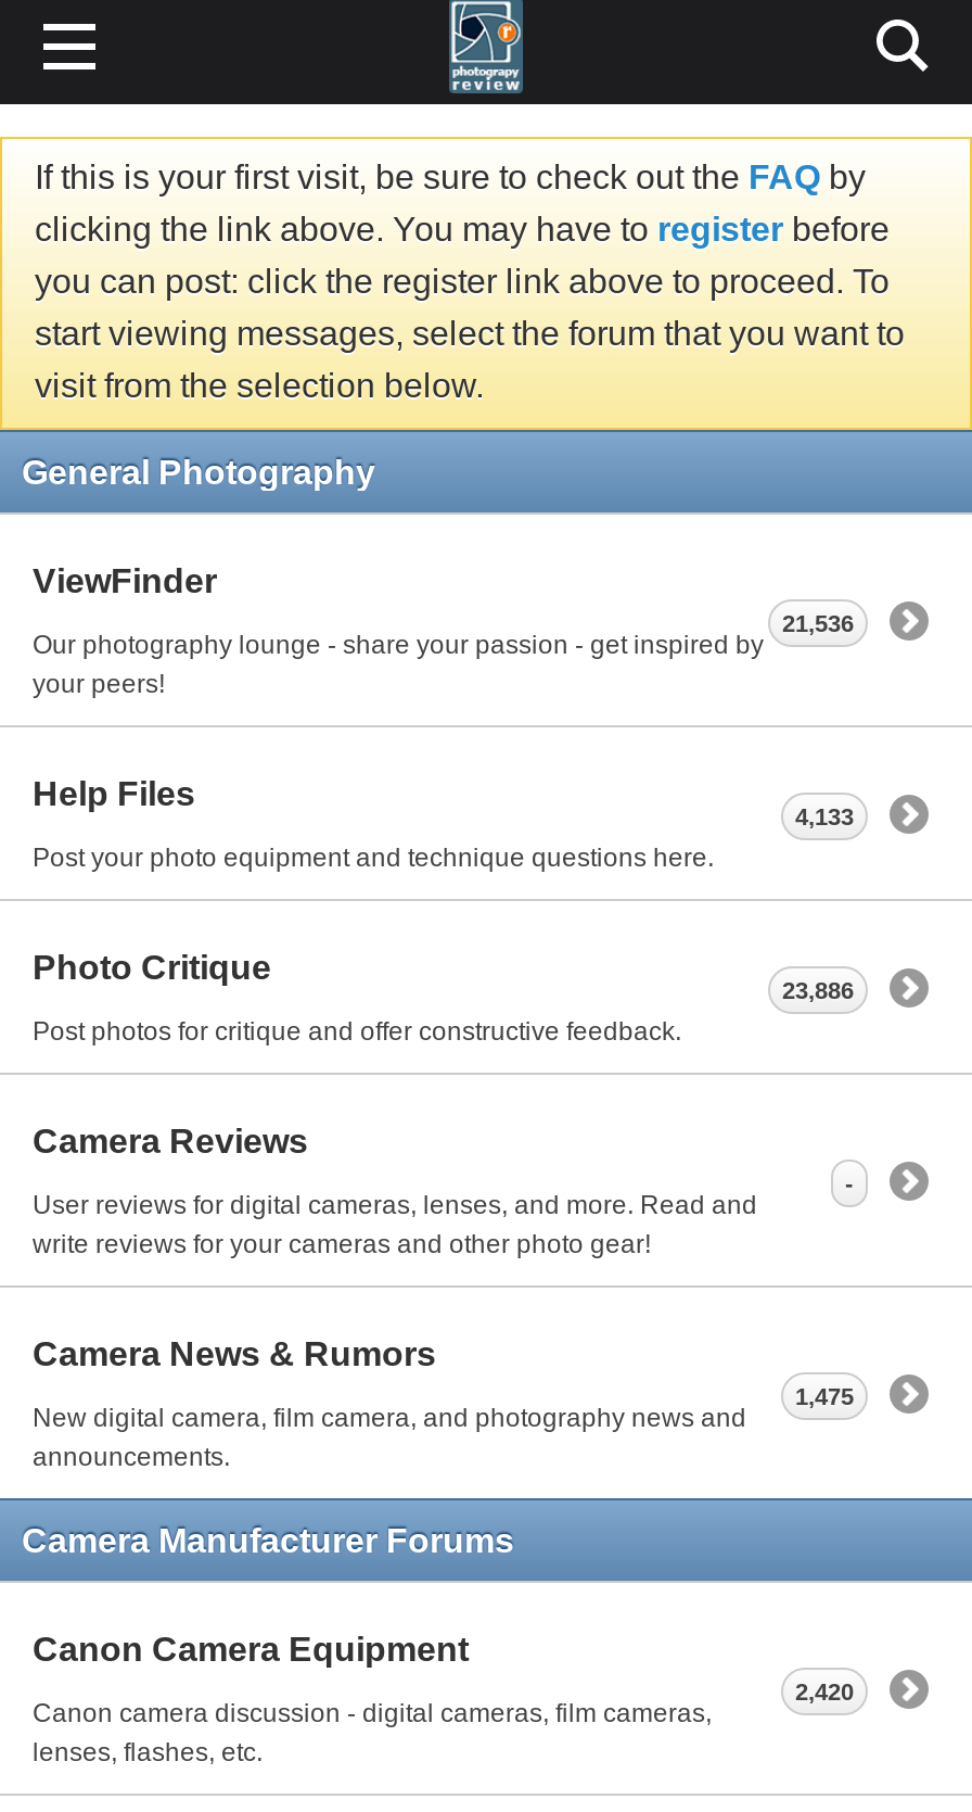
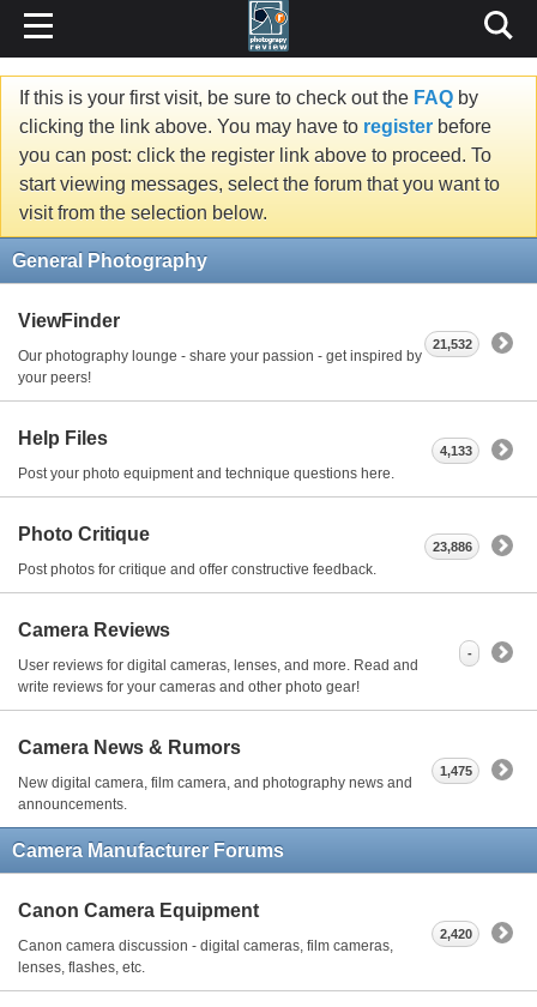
[782,610,854,636] 21,536 -> [432,337,472,351] 21,532

